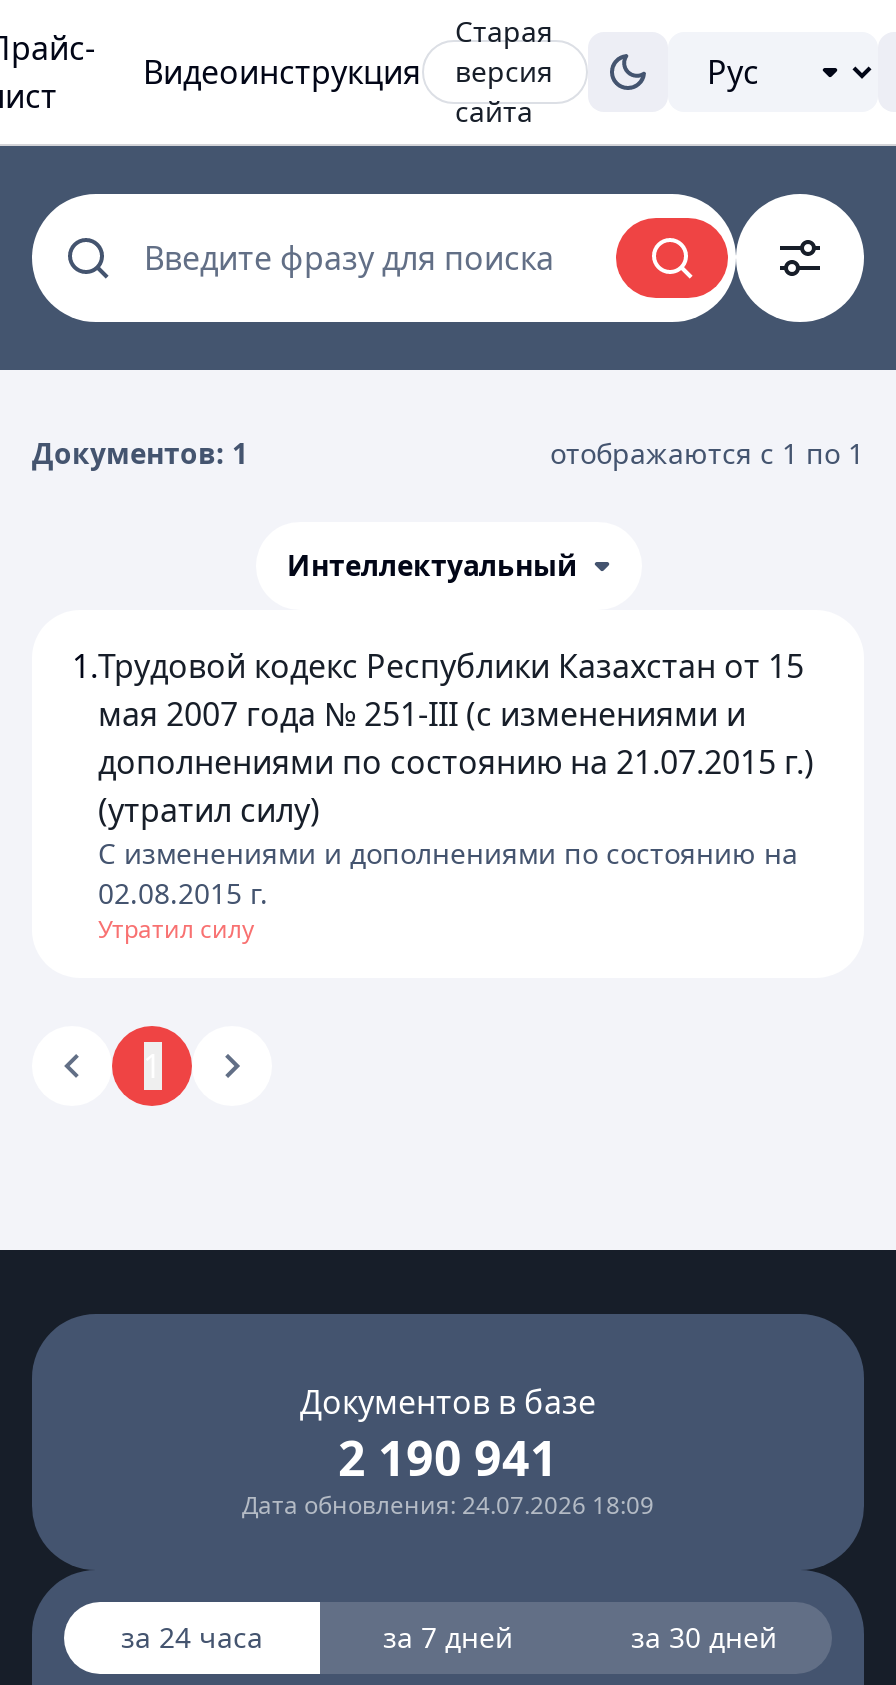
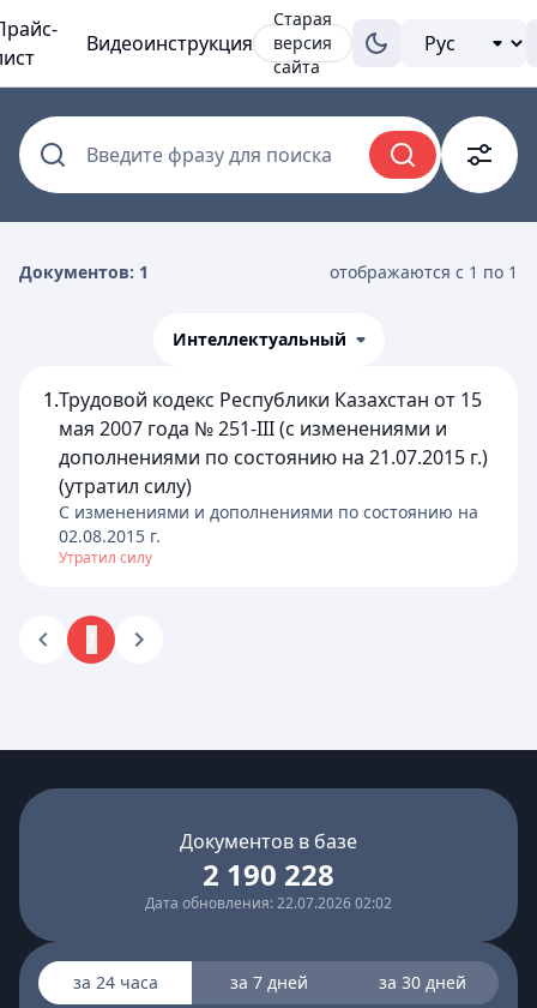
[338,1424,558,1490] 2 190 941 -> [203,854,334,894] 2 190 228
[242,1488,654,1522] Дата обновления: 24.07.2026 18:09 -> [145,893,392,913] Дата обновления: 22.07.2026 02:02

